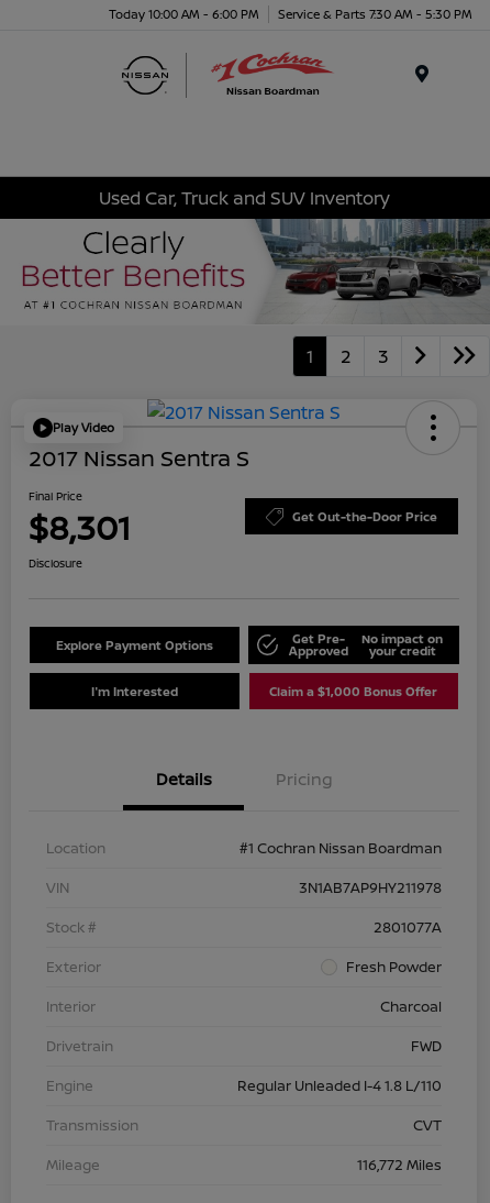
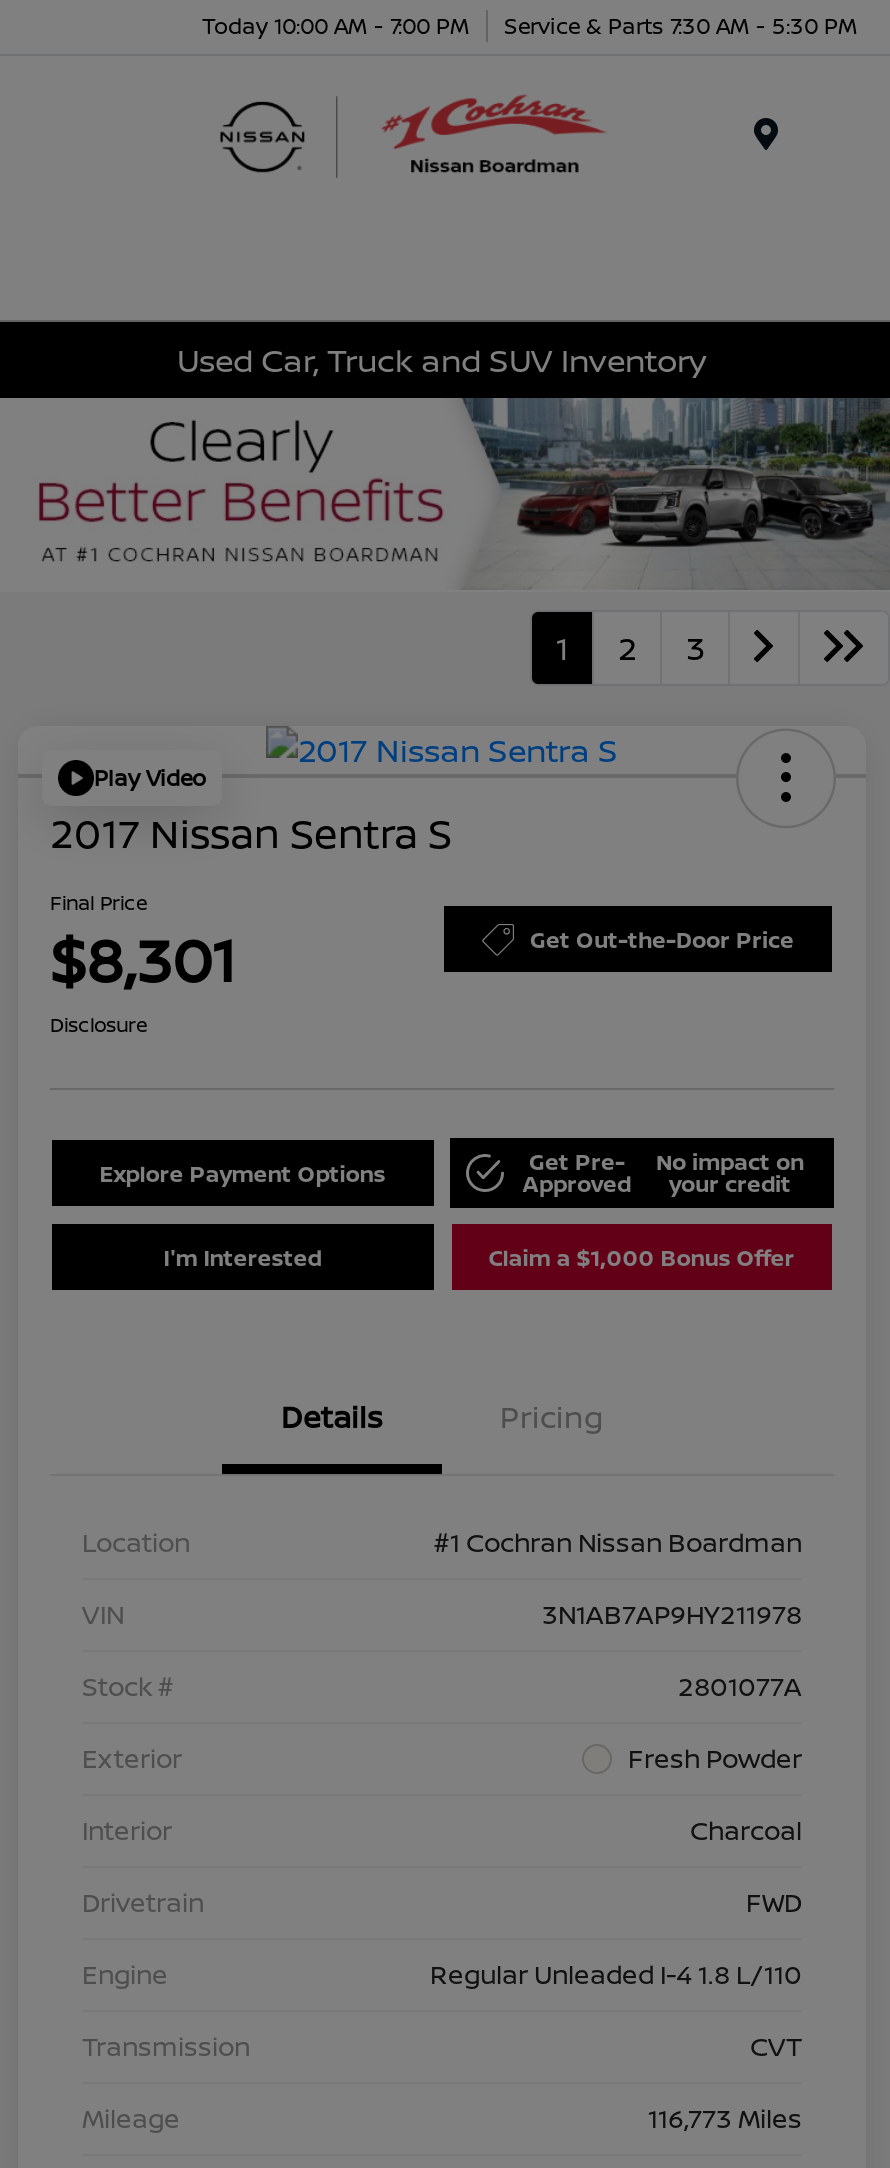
[109,5,472,21] Today 10:00 AM - 6:00 PM Service & Parts 7:30 AM - 5:30 PM -> [202,9,858,39] Today 10:00 AM - 7:00 PM Service & Parts 7:30 AM - 5:30 PM
[357,1154,442,1174] 116,772 Miles -> [648,2100,802,2136] 116,773 Miles

